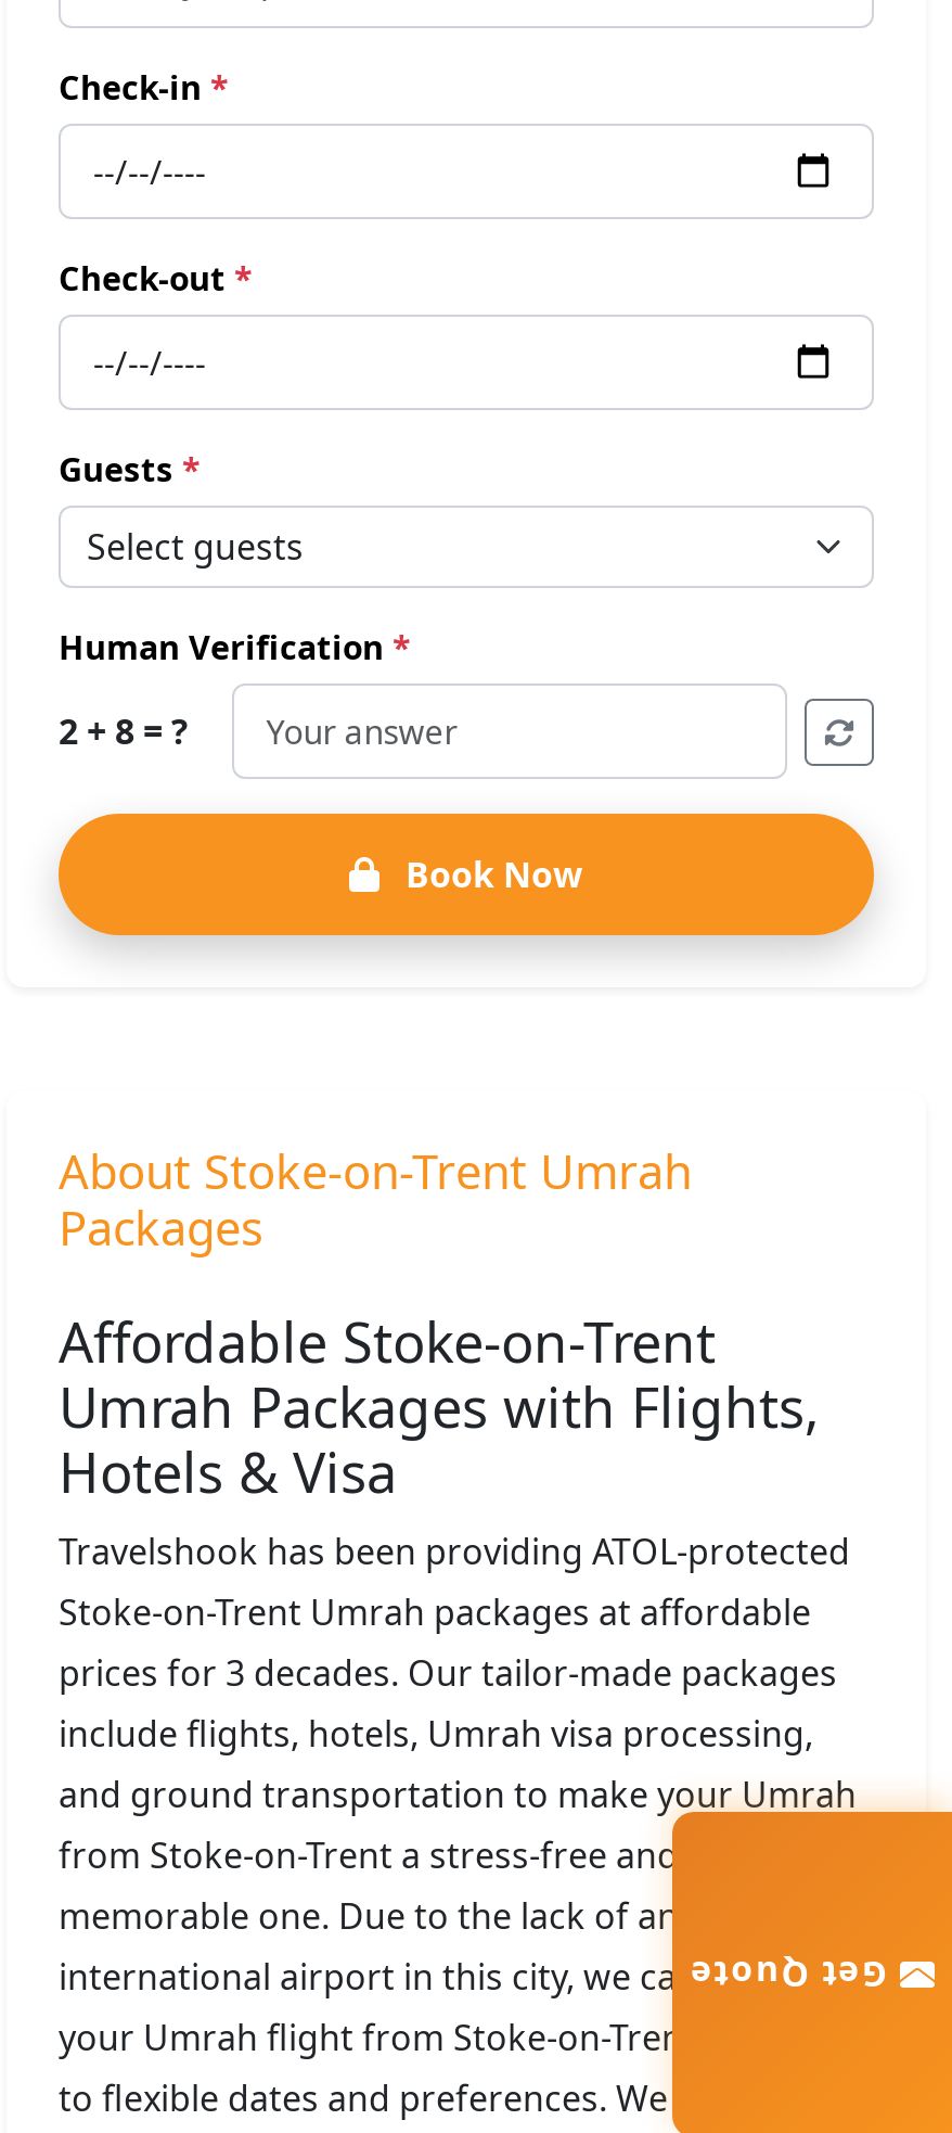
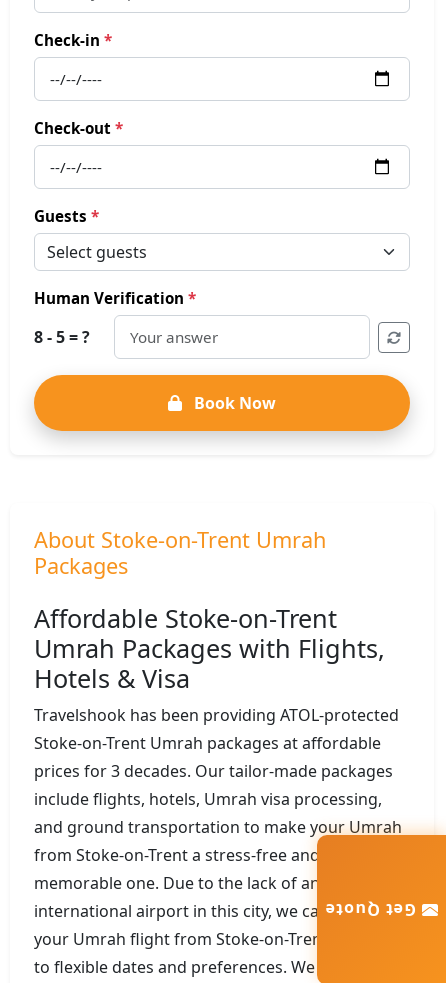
[59,708,189,756] 2 + 8 = ? -> [34,326,90,348] 8 - 5 = ?

